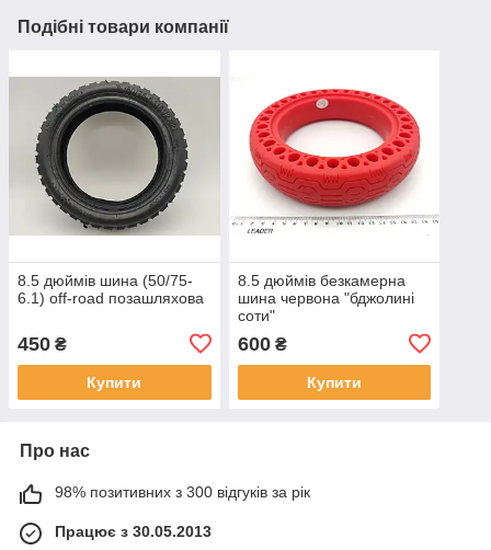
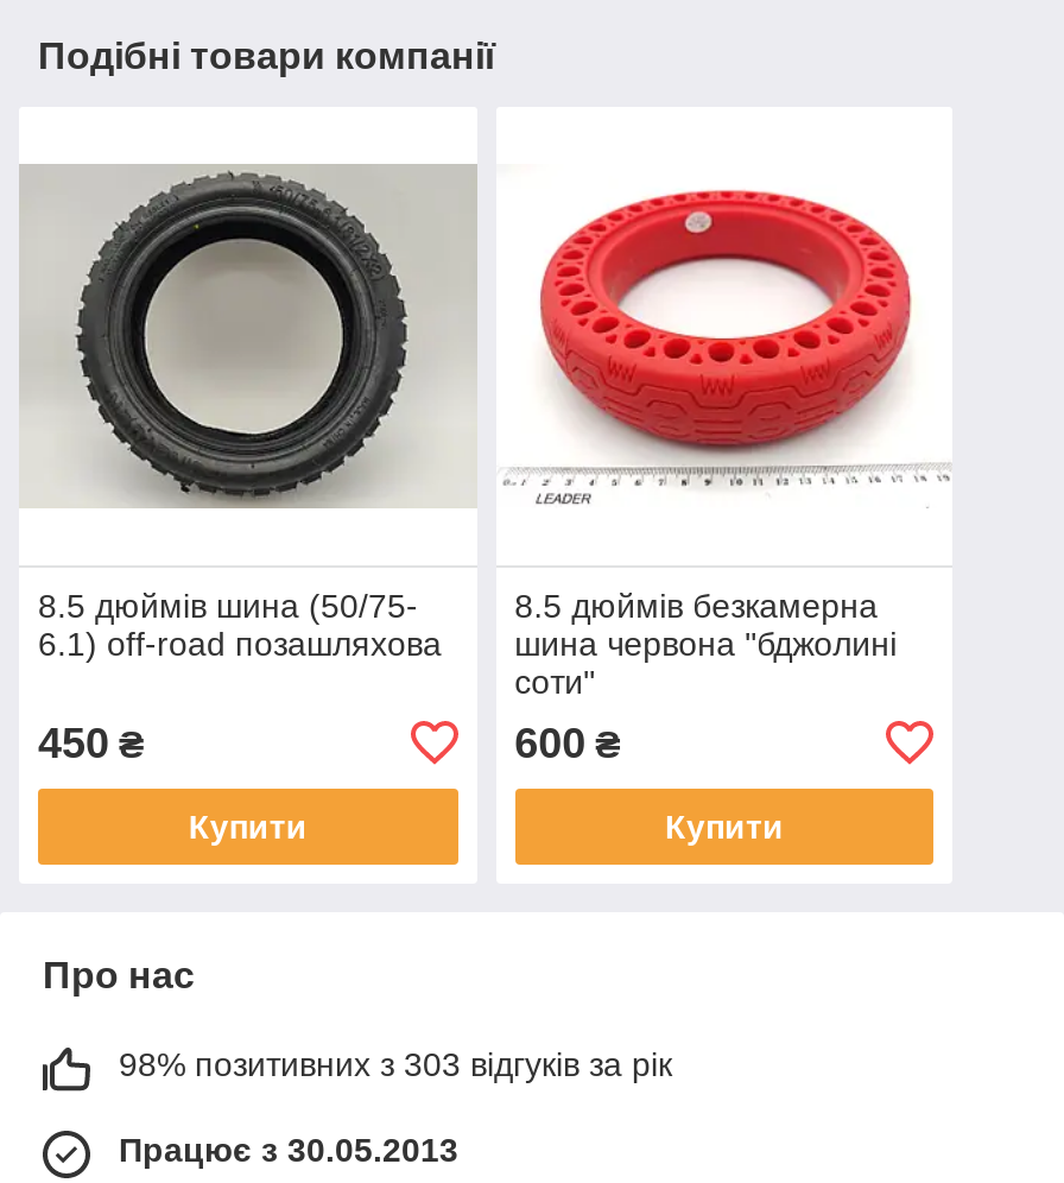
[55,483,310,500] 98% позитивних з 300 відгуків за рік -> [119,1045,672,1083] 98% позитивних з 303 відгуків за рік

